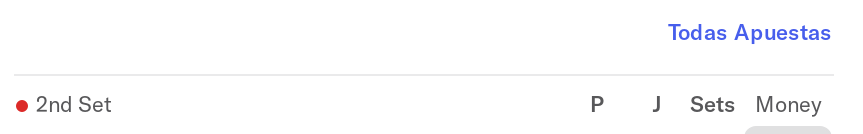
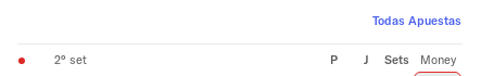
[36,90,112,118] 2nd Set -> [54,52,87,67] 2° set

